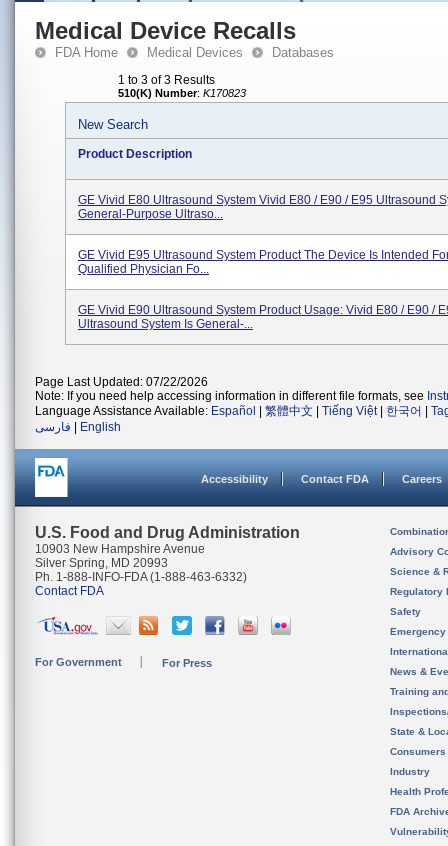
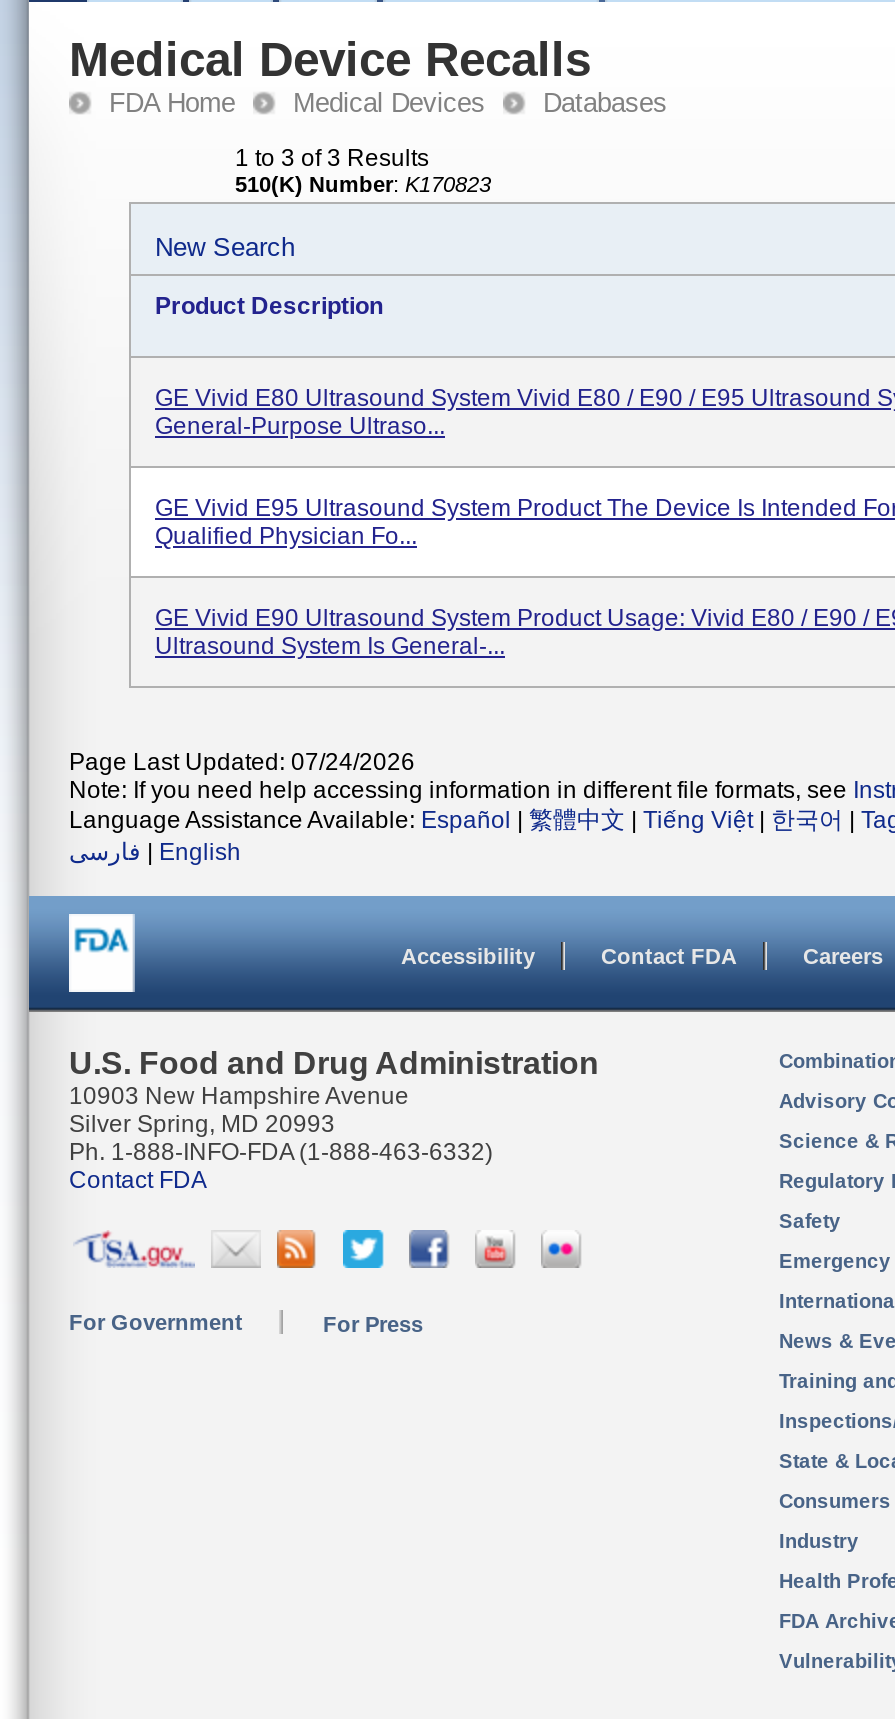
[35,375,208,389] Page Last Updated: 07/22/2026 -> [69,748,415,776] Page Last Updated: 07/24/2026

